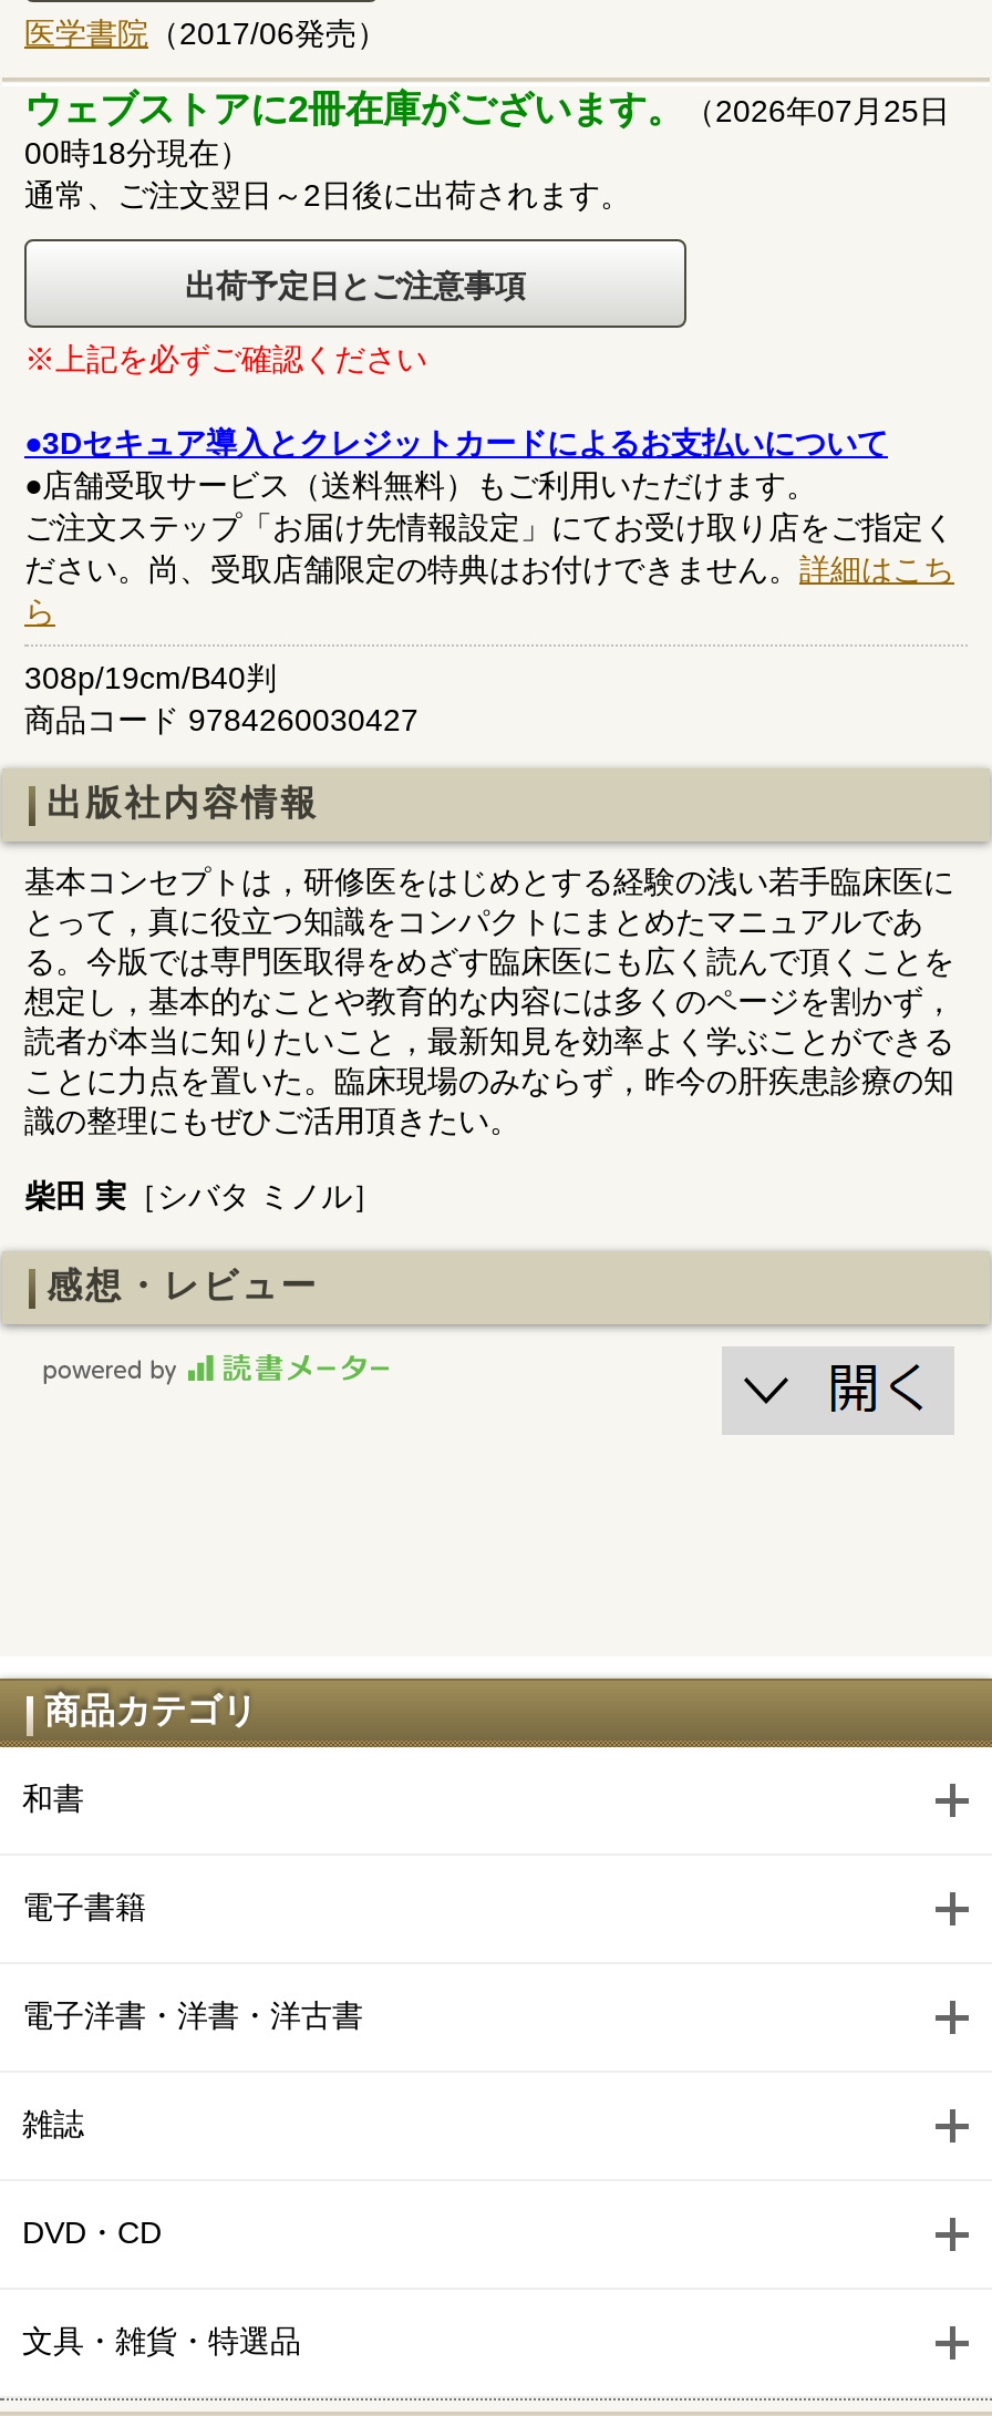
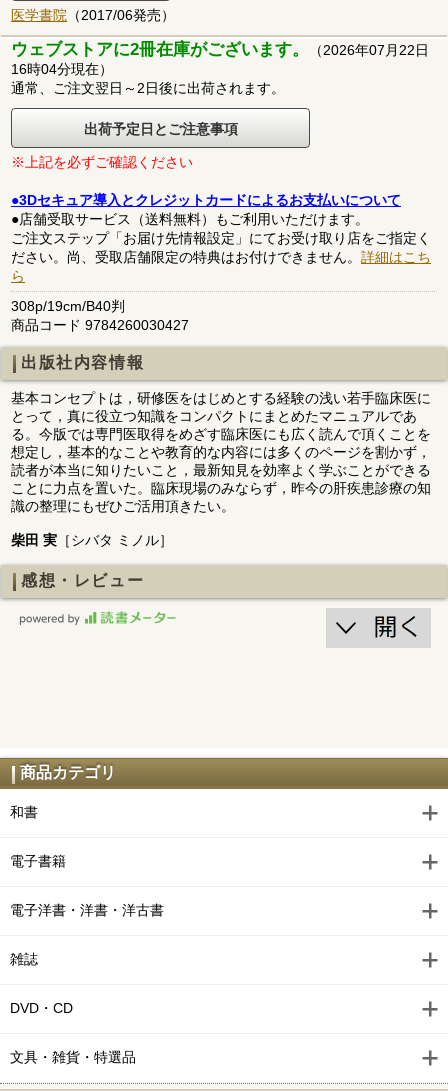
[24,89,950,131] ウェブストアに2冊在庫がございます。（2026年07月25日 -> [11,40,429,59] ウェブストアに2冊在庫がございます。（2026年07月22日
[24,136,250,171] 00時18分現在） -> [11,61,113,77] 16時04分現在）

